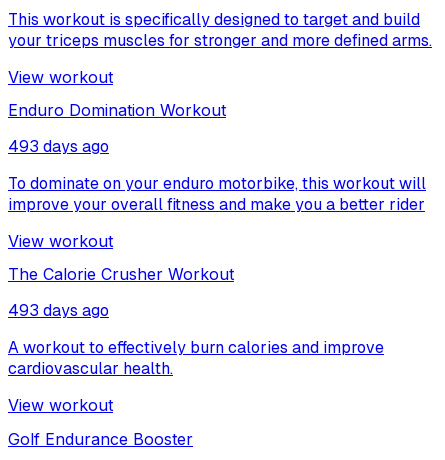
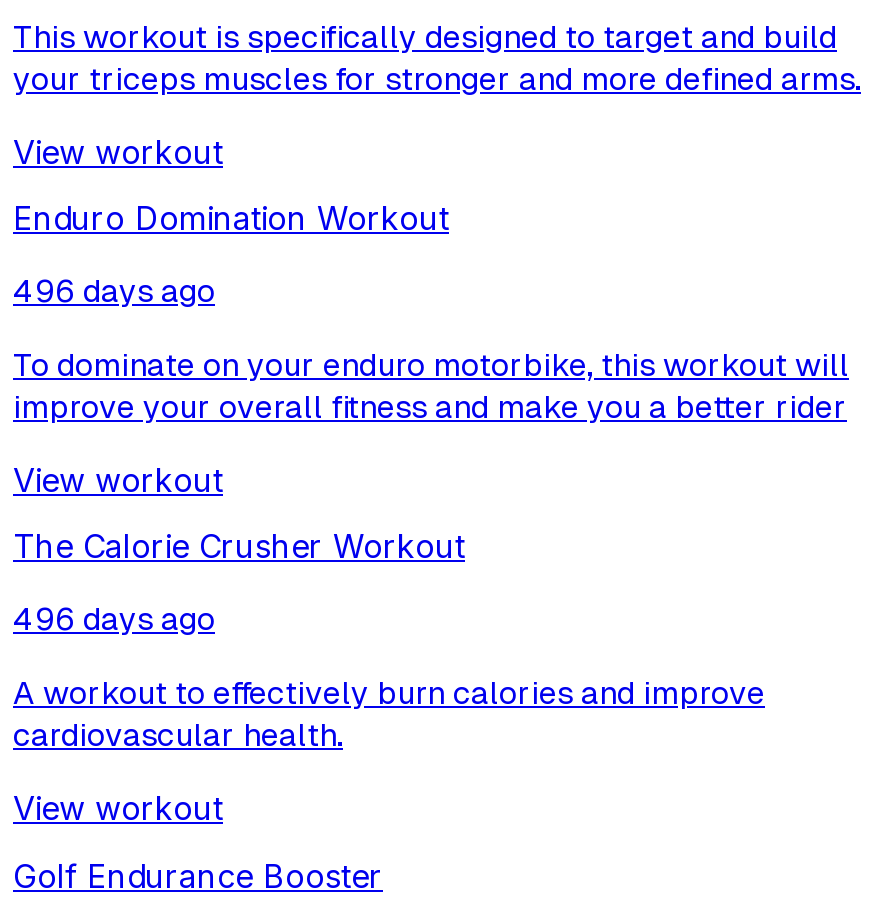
[8,136,109,157] 493 days ago -> [13,270,215,312] 496 days ago
[8,300,109,321] 493 days ago -> [13,598,215,640] 496 days ago

